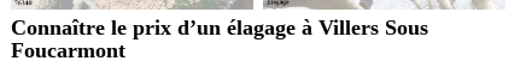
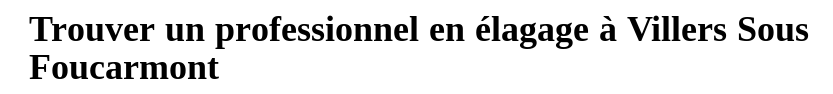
[11,16,428,40] Connaître le prix d’un élagage à Villers Sous -> [29,9,809,49] Trouver un professionnel en élagage à Villers Sous

